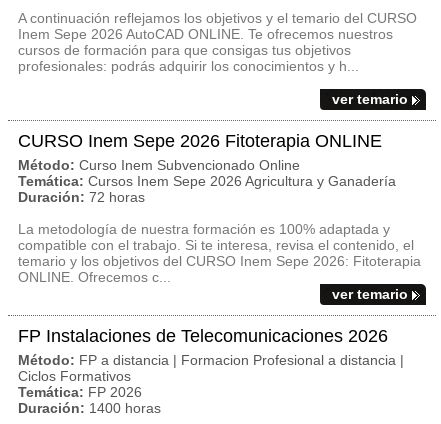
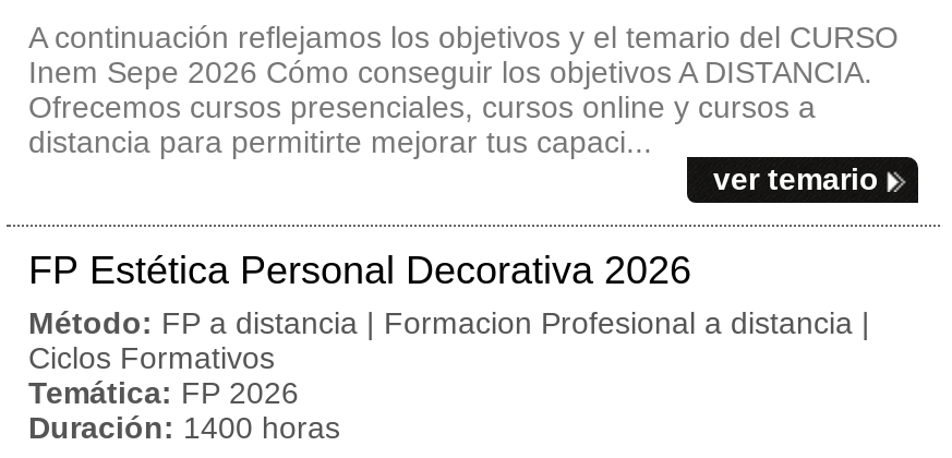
[18,26,393,74] Inem Sepe 2026 AutoCAD ONLINE. Te ofrecemos nuestros | cursos de formación para que consigas tus objetivos | profesionales: podrás adquirir los conocimientos y h... -> [28,55,872,159] Inem Sepe 2026 Cómo conseguir los objetivos A DISTANCIA. | Ofrecemos cursos presenciales, cursos online y cursos a | distancia para permitirte mejorar tus capaci...
[18,131,421,346] CURSO Inem Sepe 2026 Fitoterapia ONLINE | Método: Curso Inem Subvencionado Online | Temática: Cursos Inem Sepe 2026 Agricultura y Ganadería | Duración: 72 horas | La metodología de nuestra formación es 100% adaptada y | compatible con el trabajo. Si te interesa, revisa el contenido, el | temario y los objetivos del CURSO Inem Sepe 2026: Fitoterapia | ONLINE. Ofrecemos c... | ver temario | FP Instalaciones de Telecomunicaciones 2026 -> [28,249,691,292] FP Estética Personal Decorativa 2026

